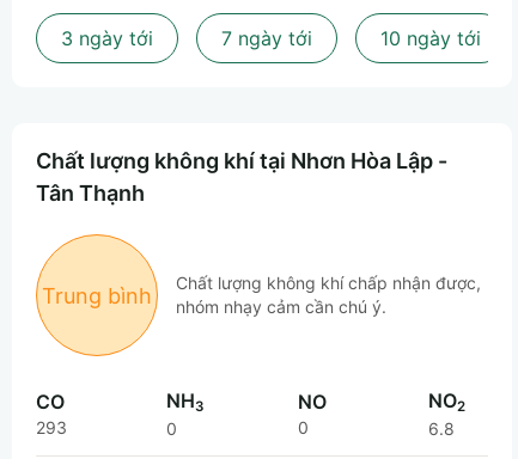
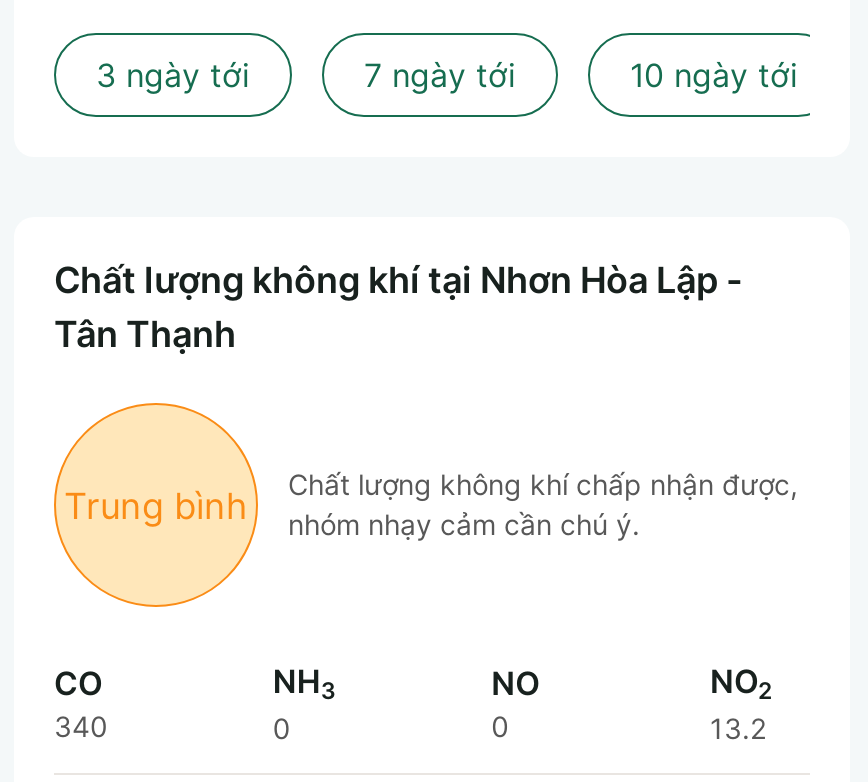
[36,417,67,438] 293 -> [54,709,108,743] 340
[428,419,455,439] 6.8 -> [710,711,766,745] 13.2

